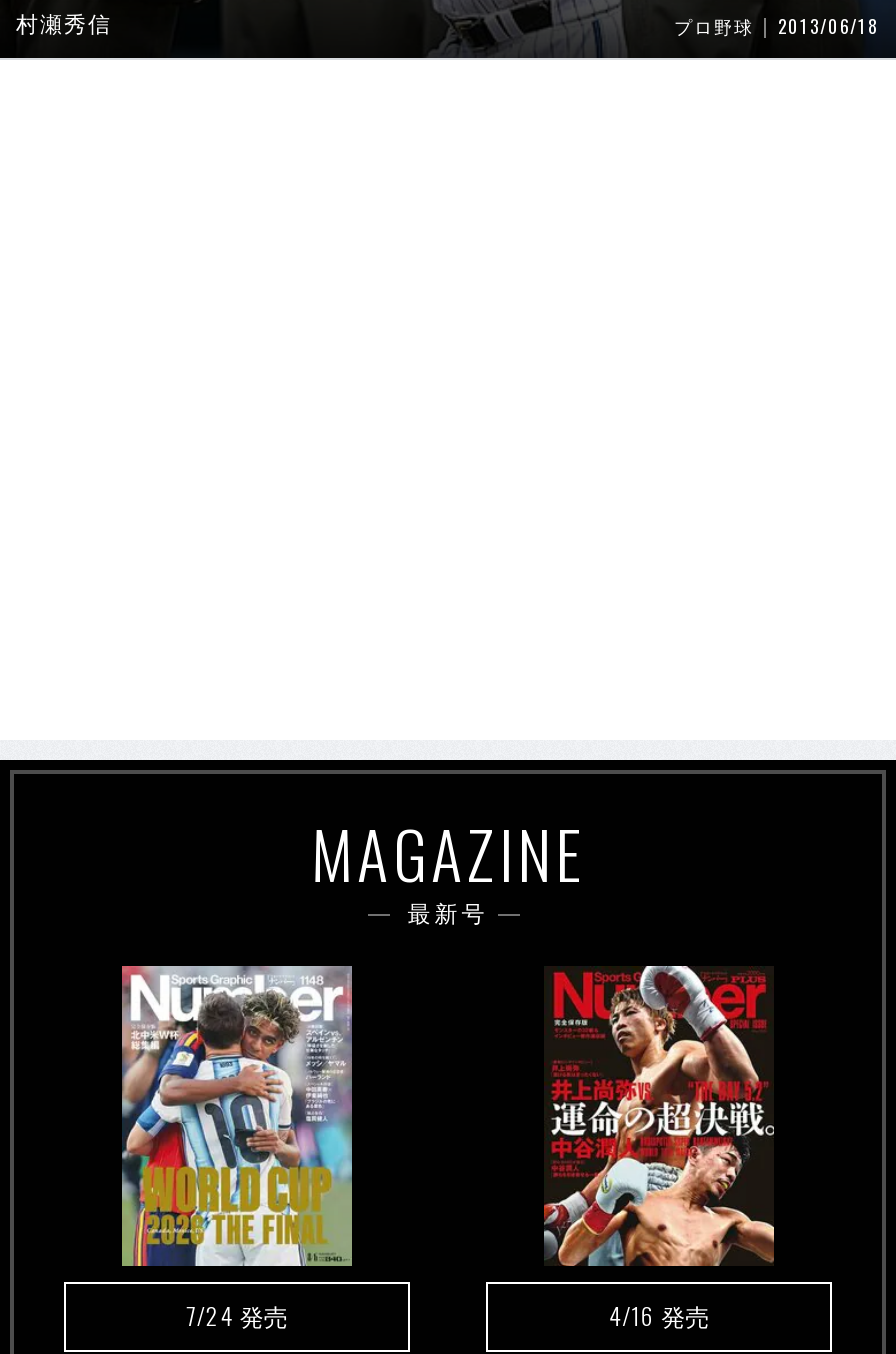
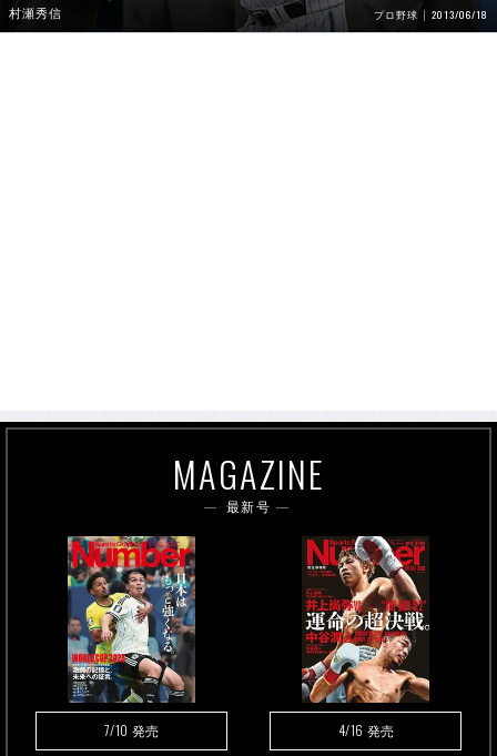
[120,964,354,1331] [image] | 7/24発売 -> [68,535,195,739] [image] | 7/10発売

